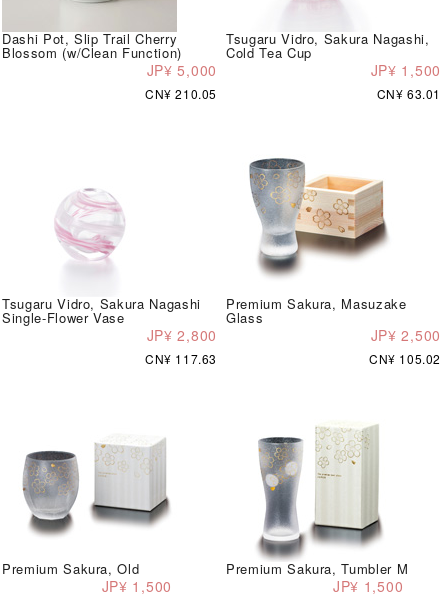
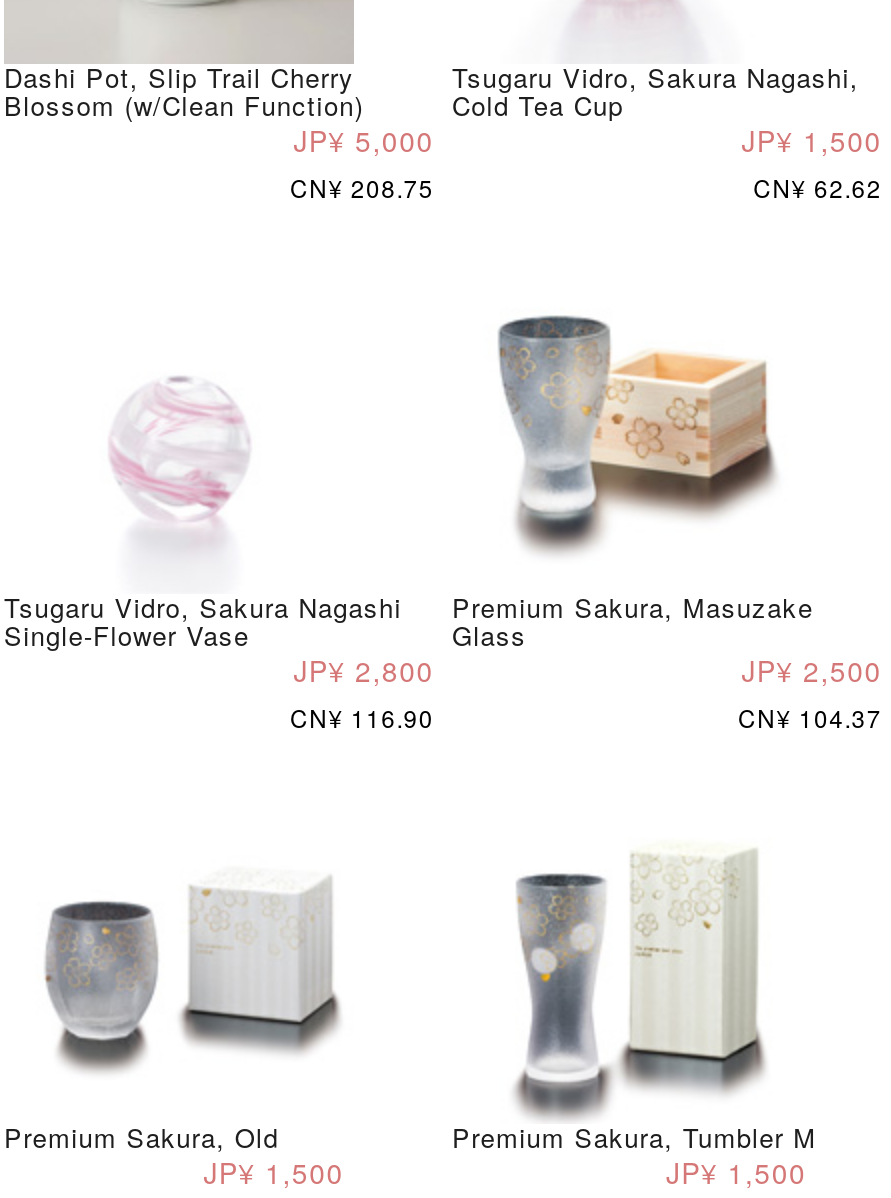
[145,84,217,101] CN¥ 210.05 -> [290,169,434,203] CN¥ 208.75
[377,84,441,101] CN¥ 63.01 -> [753,169,882,203] CN¥ 62.62
[145,349,217,366] CN¥ 117.63 -> [290,699,434,733] CN¥ 116.90
[369,349,441,366] CN¥ 105.02 -> [738,699,882,733] CN¥ 104.37

